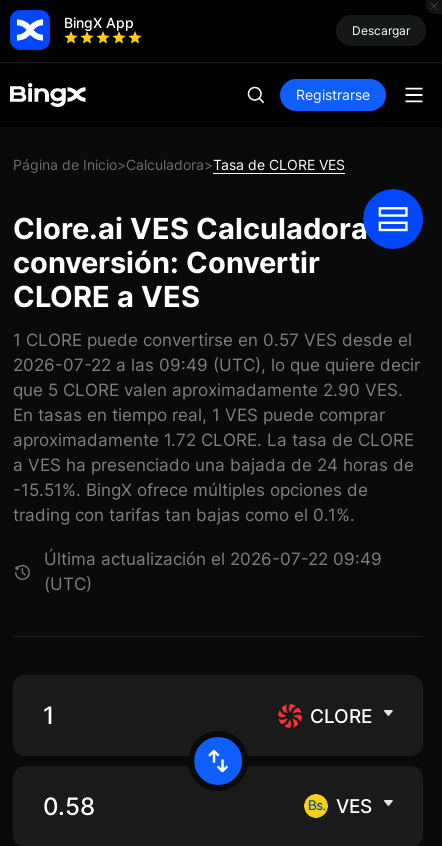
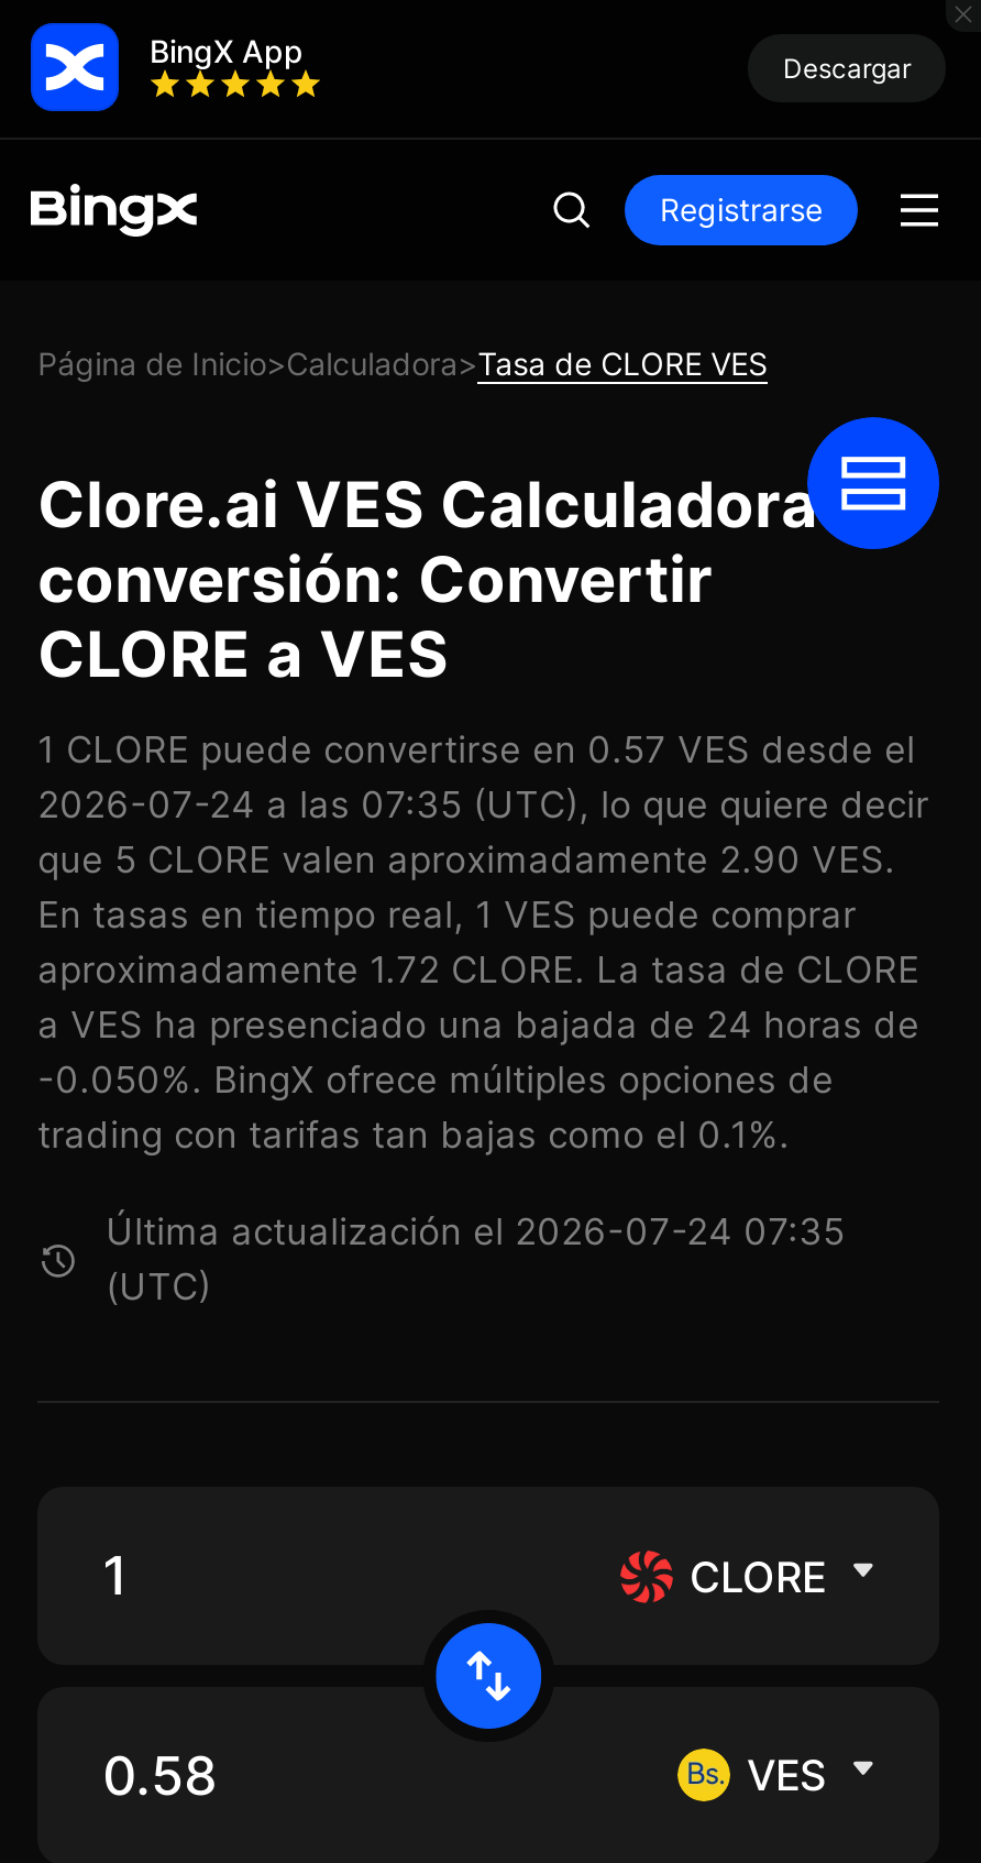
[13,355,420,375] 2026-07-22 a las 09:49 (UTC), lo que quiere decir -> [38,783,928,827] 2026-07-24 a las 07:35 (UTC), lo que quiere decir
[13,480,368,500] -15.51%. BingX ofrece múltiples opciones de -> [38,1058,834,1102] -0.050%. BingX ofrece múltiples opciones de
[44,549,382,569] Última actualización el 2026-07-22 09:49 -> [106,1210,845,1254] Última actualización el 2026-07-24 07:35

